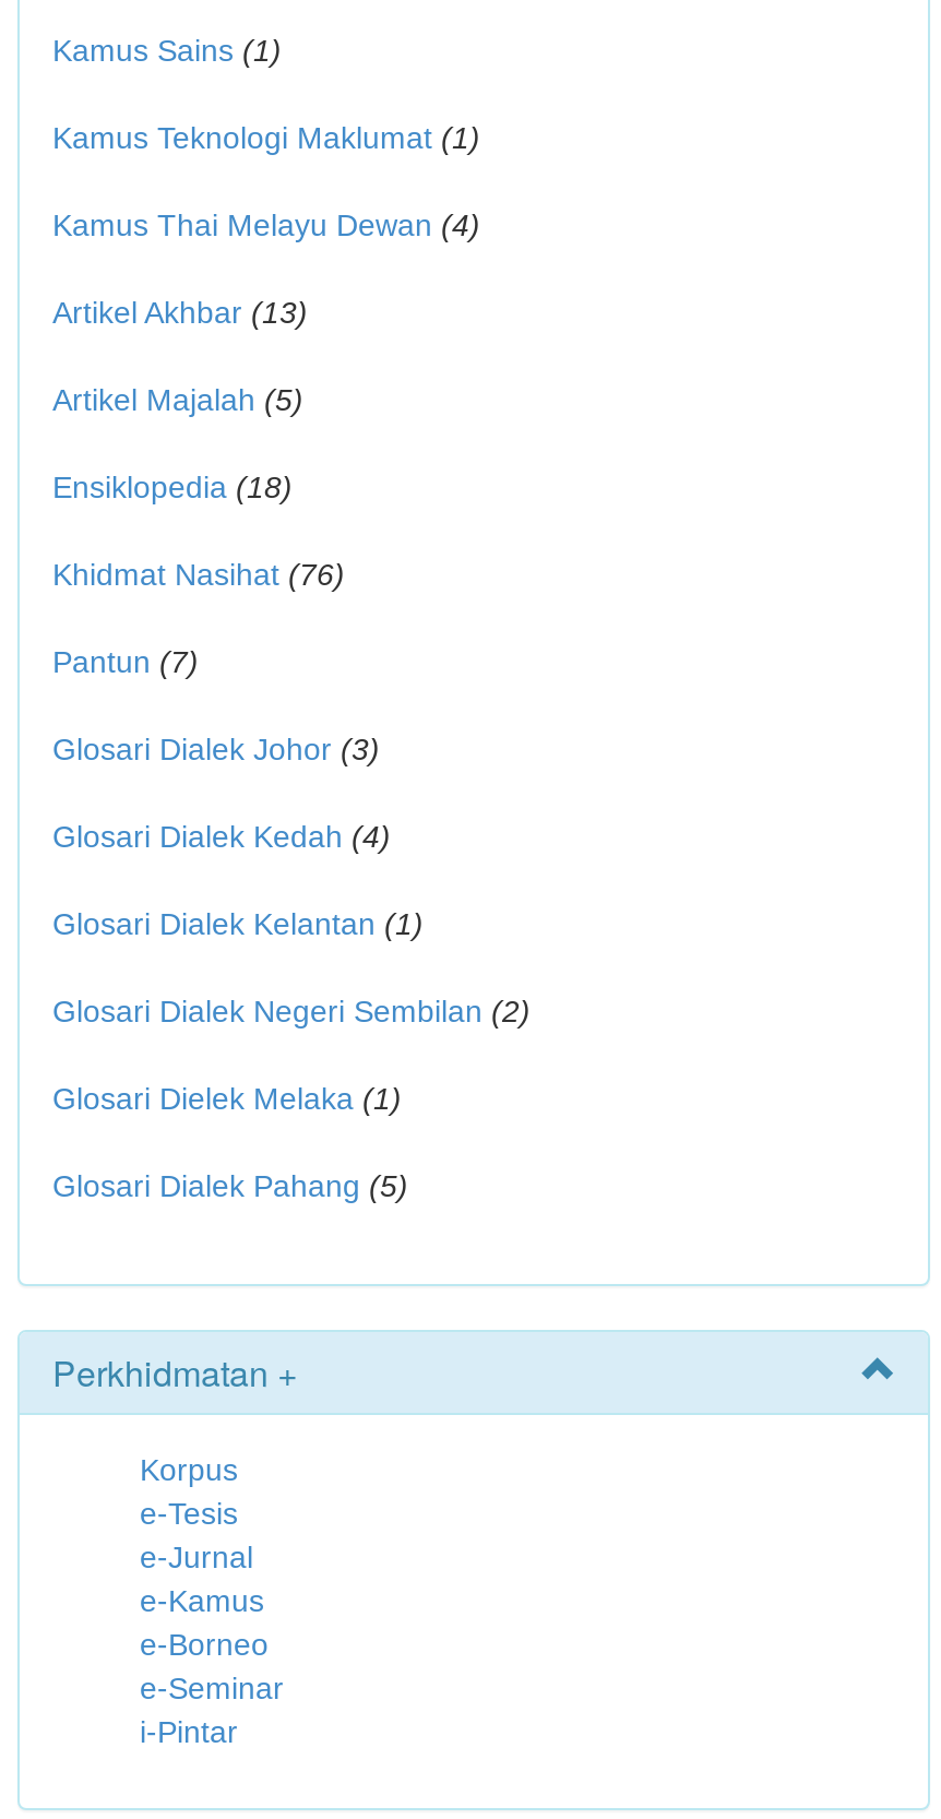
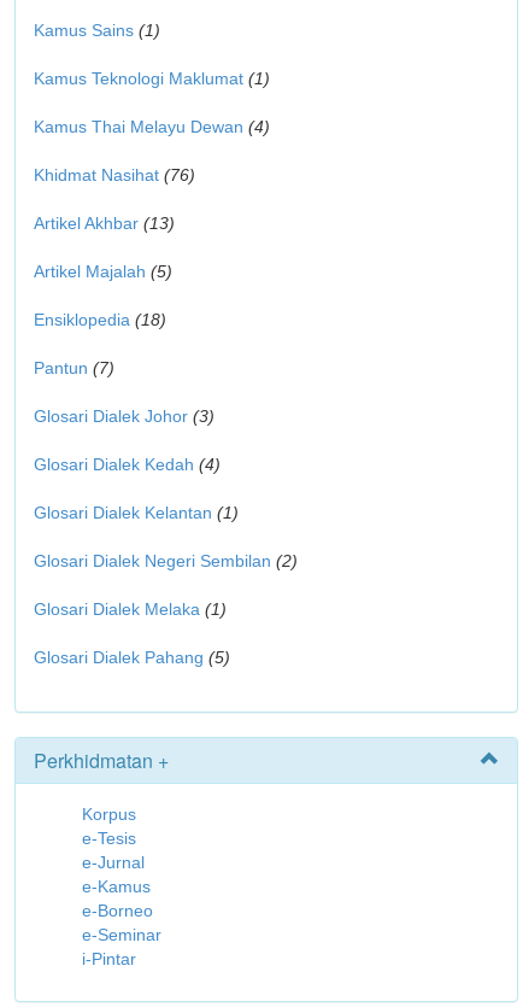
moved [52,295,308,504] -> [34,213,175,329]: Artikel Akhbar (13) | Artikel Majalah (5) | Ensiklopedia (18)
moved [52,557,345,592] -> [34,165,195,185]: Khidmat Nasihat (76)
[52,1081,402,1116] Glosari Dielek Melaka (1) -> [34,599,227,619] Glosari Dialek Melaka (1)

